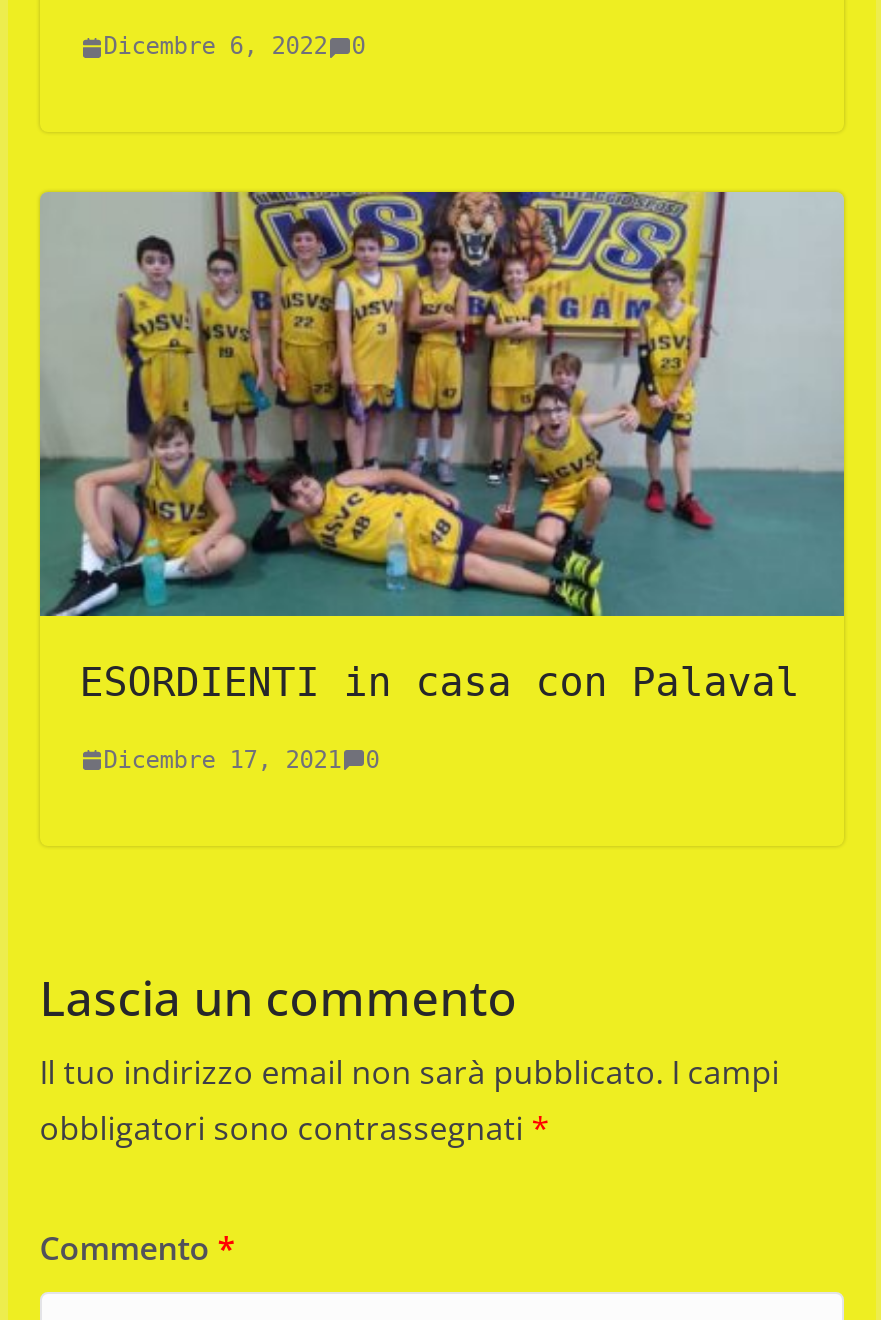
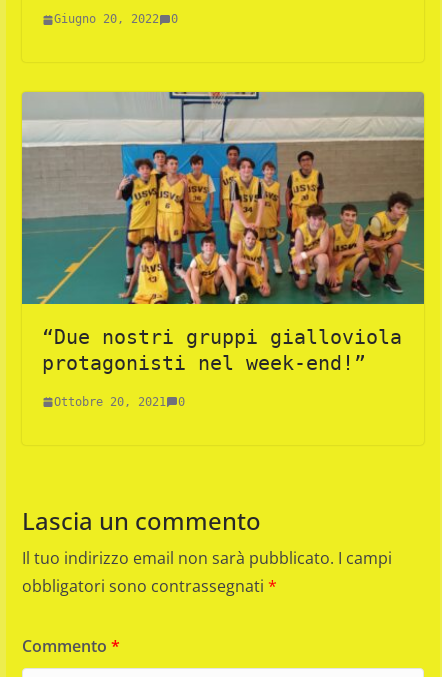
[103,32,327,60] Dicembre 6, 2022 -> [54,12,159,26] Giugno 20, 2022
[40,190,846,705] [image] | ESORDIENTI in casa con Palaval -> [22,91,425,375] [image] | “Due nostri gruppi gialloviola | protagonisti nel week-end!”
[103,745,379,773] Dicembre 17, 2021 0 -> [54,395,185,409] Ottobre 20, 2021 0

